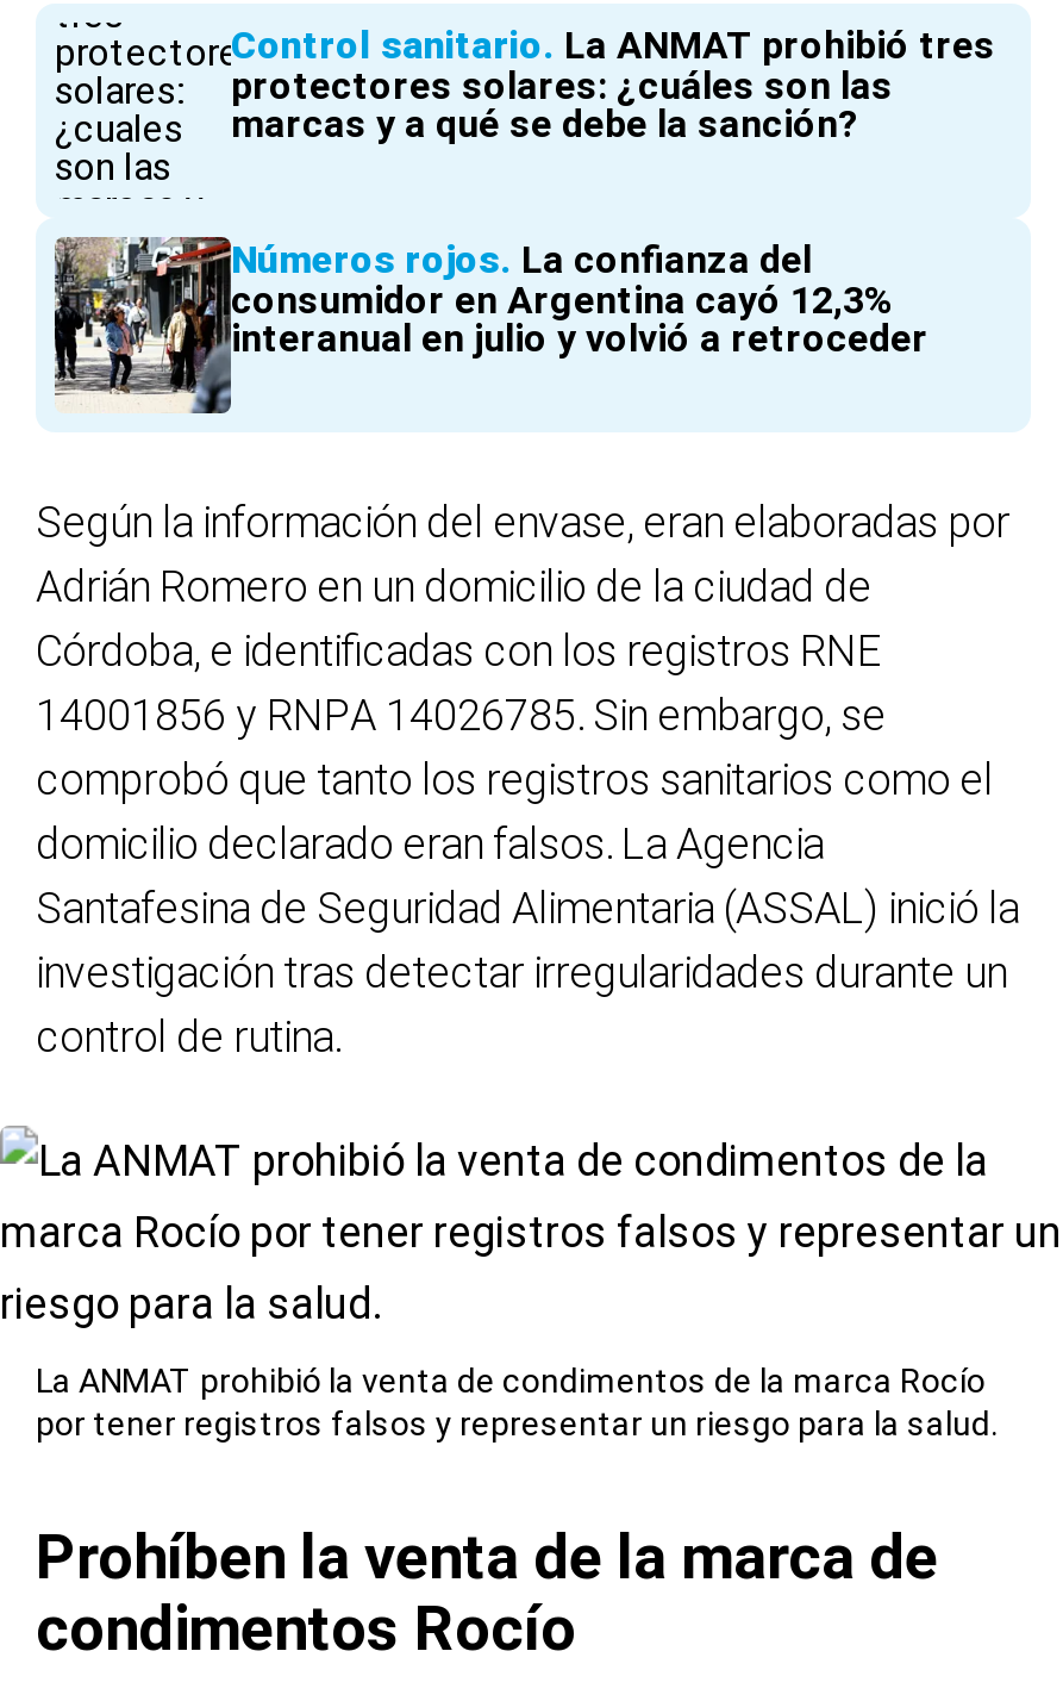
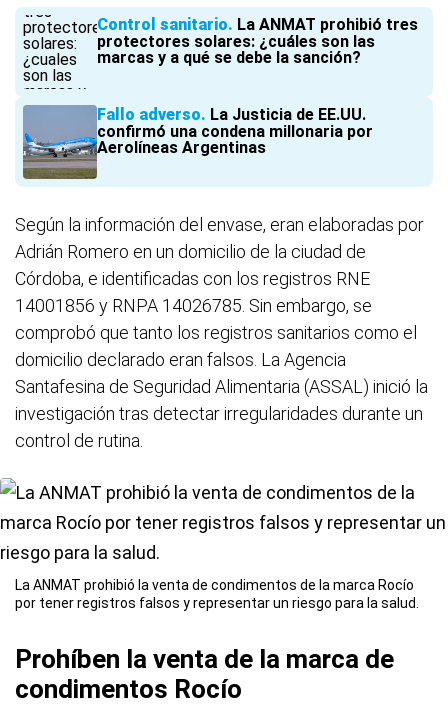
[52,235,928,413] [image] | Números rojos La confianza del | consumidor en Argentina cayó 12,3% | interanual en julio y volvió a retroceder -> [22,105,373,180] [image] | Fallo adverso La Justicia de EE.UU. | confirmó una condena millonaria por | Aerolíneas Argentinas

